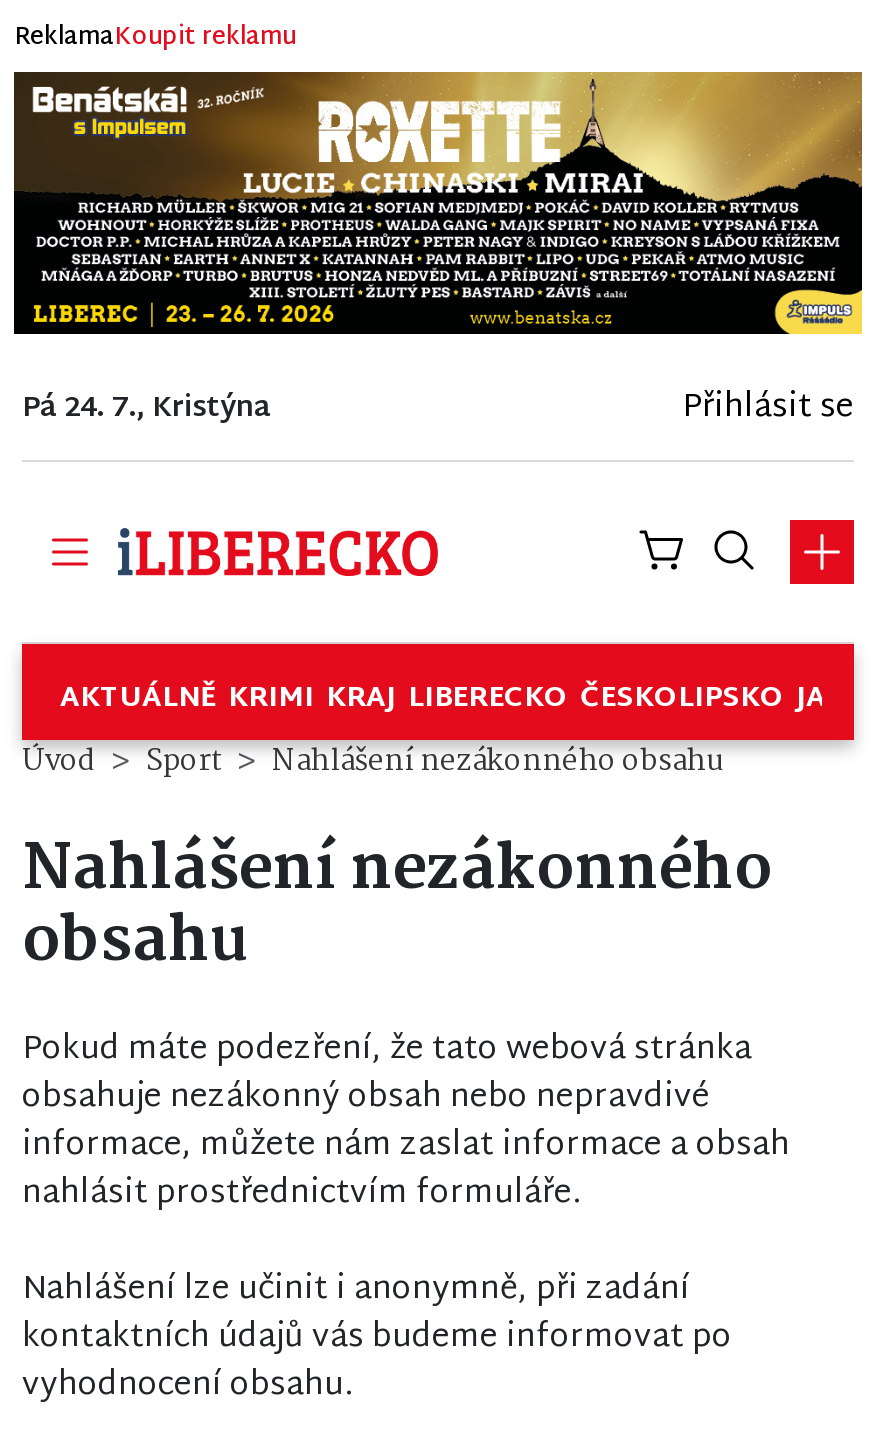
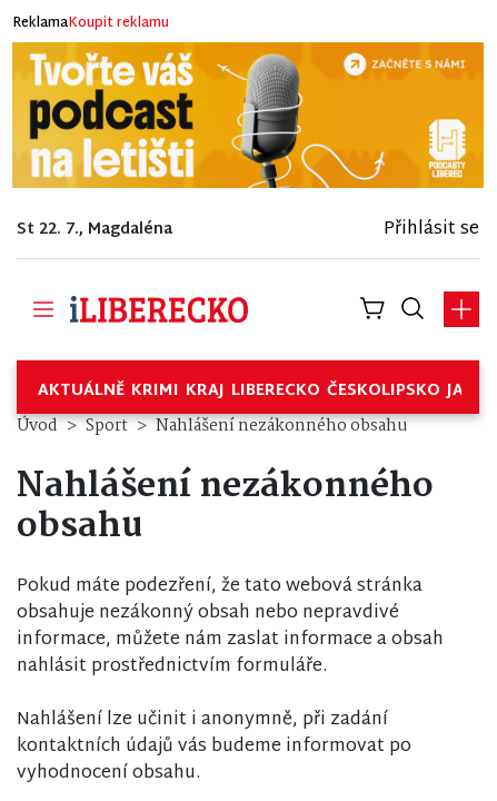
[12,70,864,434] [image] | Pá 24. 7., Kristýna -> [11,41,485,244] [image] | St 22. 7., Magdaléna

